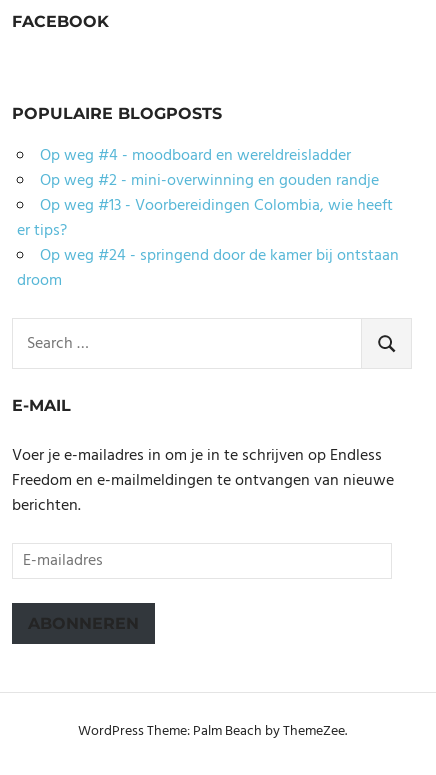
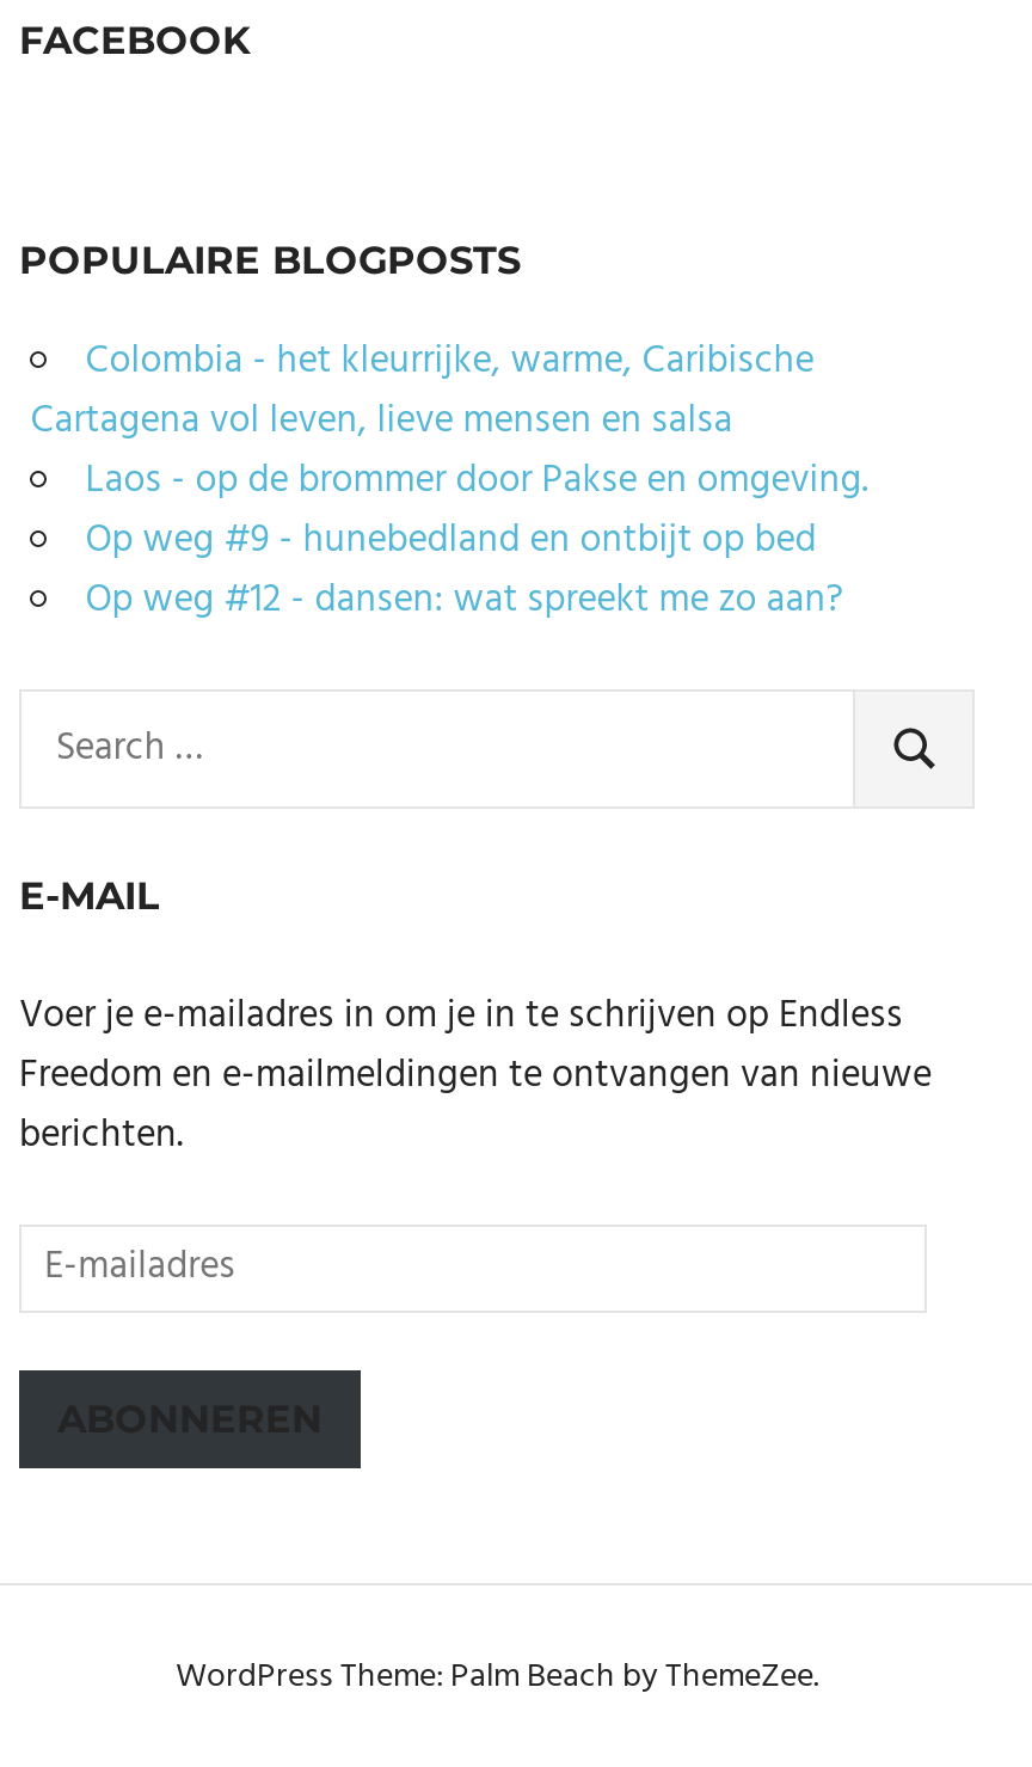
[17,143,399,294] Op weg #4 - moodboard en wereldreisladder | Op weg #2 - mini-overwinning en gouden randje | Op weg #13 - Voorbereidingen Colombia, wie heeft | er tips? | Op weg #24 - springend door de kamer bij ontstaan | droom -> [31,330,869,632] Colombia - het kleurrijke, warme, Caribische | Cartagena vol leven, lieve mensen en salsa | Laos - op de brommer door Pakse en omgeving. | Op weg #9 - hunebedland en ontbijt op bed | Op weg #12 - dansen: wat spreekt me zo aan?

